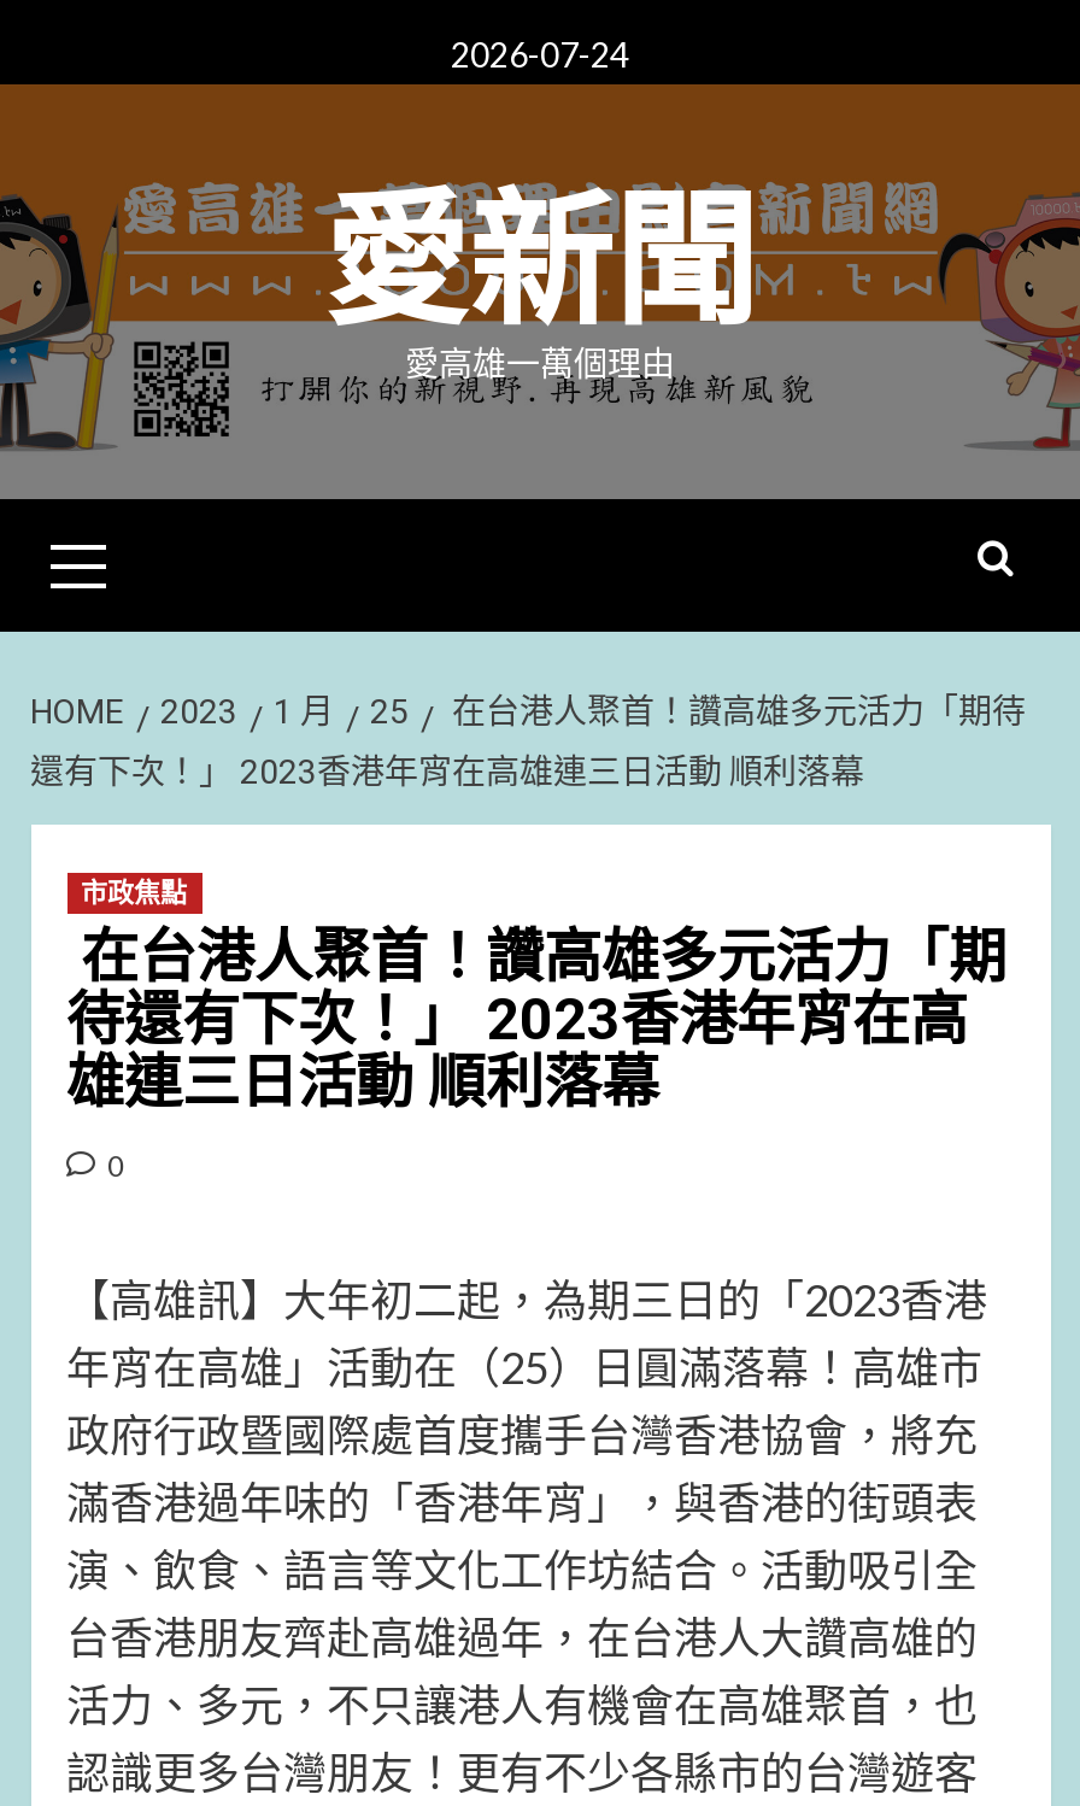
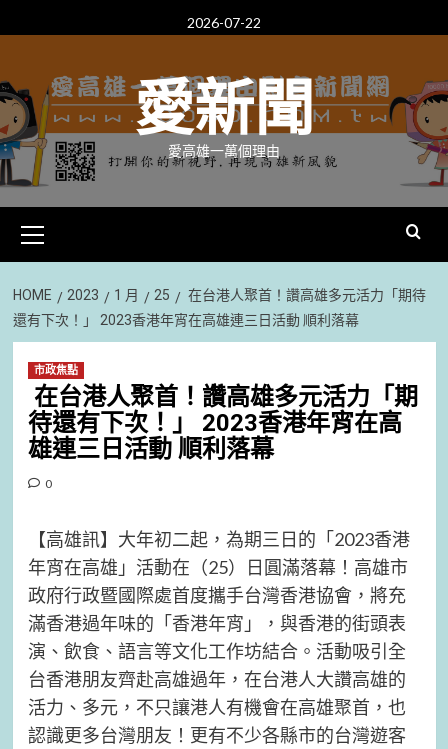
[451,34,629,75] 2026-07-24 -> [187,14,261,31] 2026-07-22

